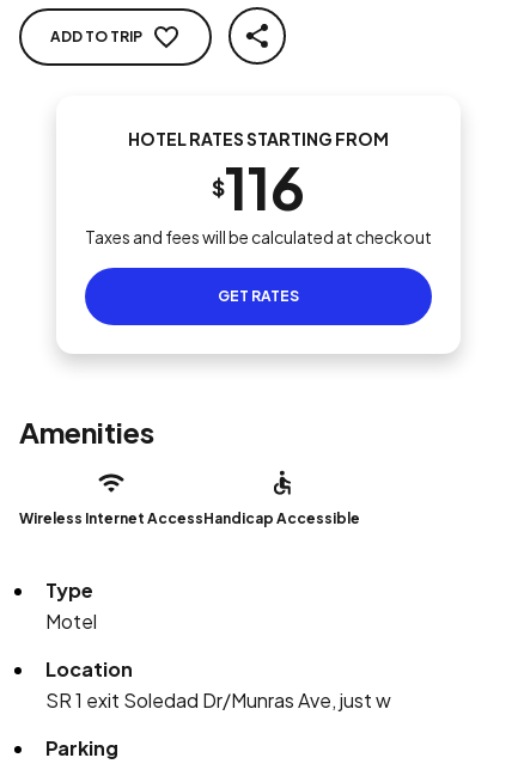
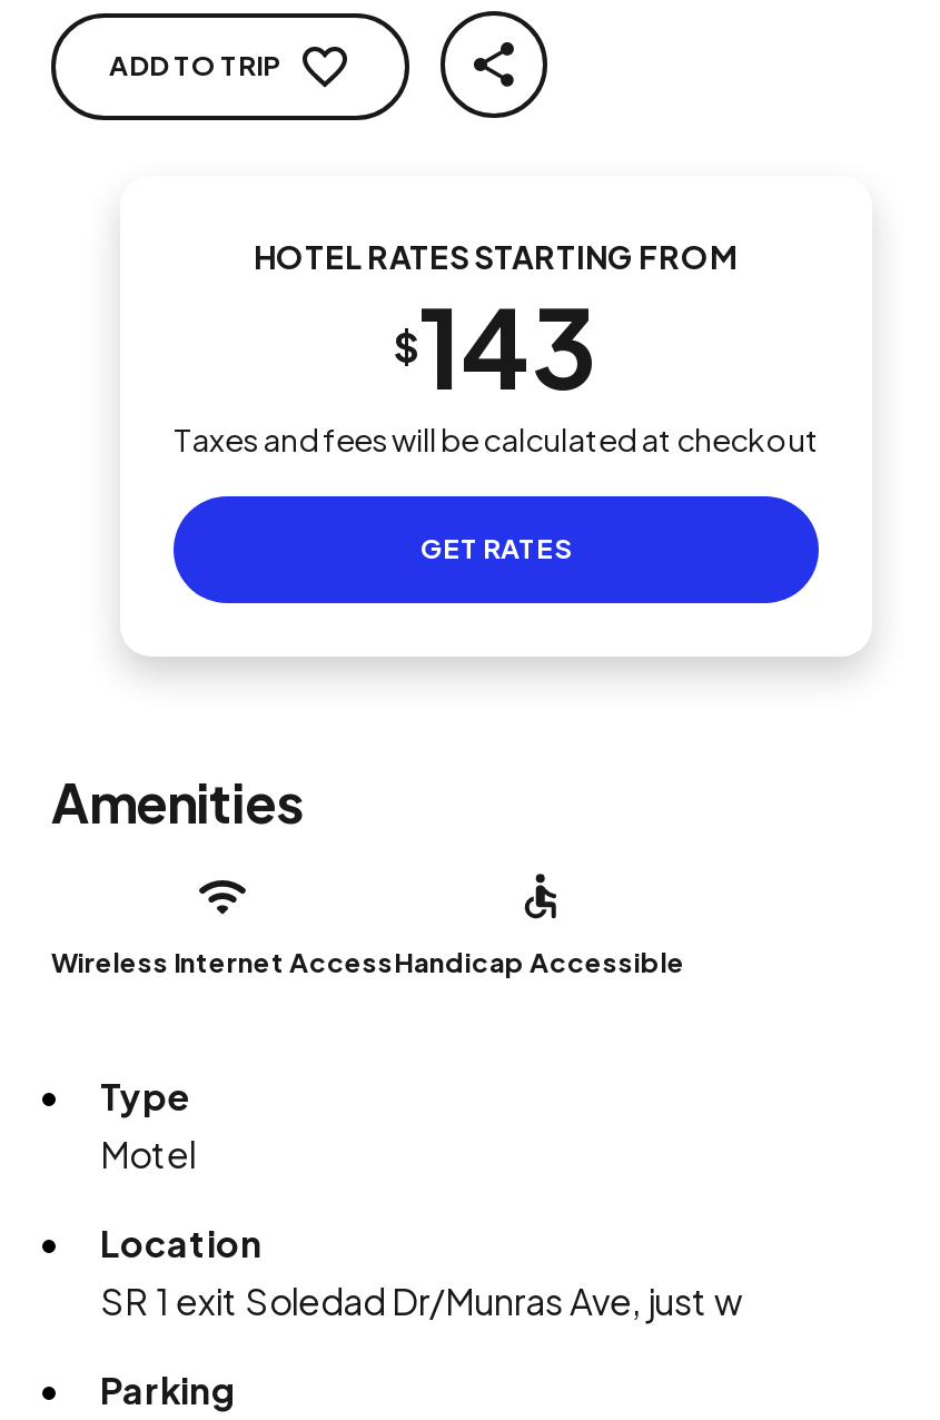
[212,151,305,224] $116 -> [394,278,598,414] $143

